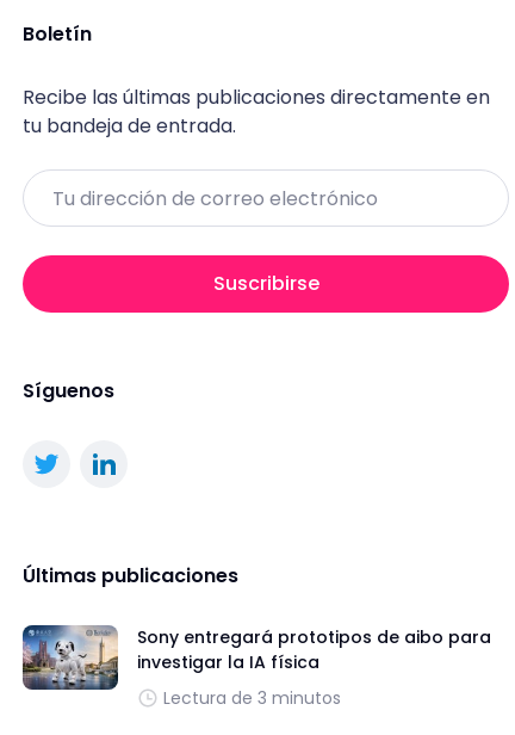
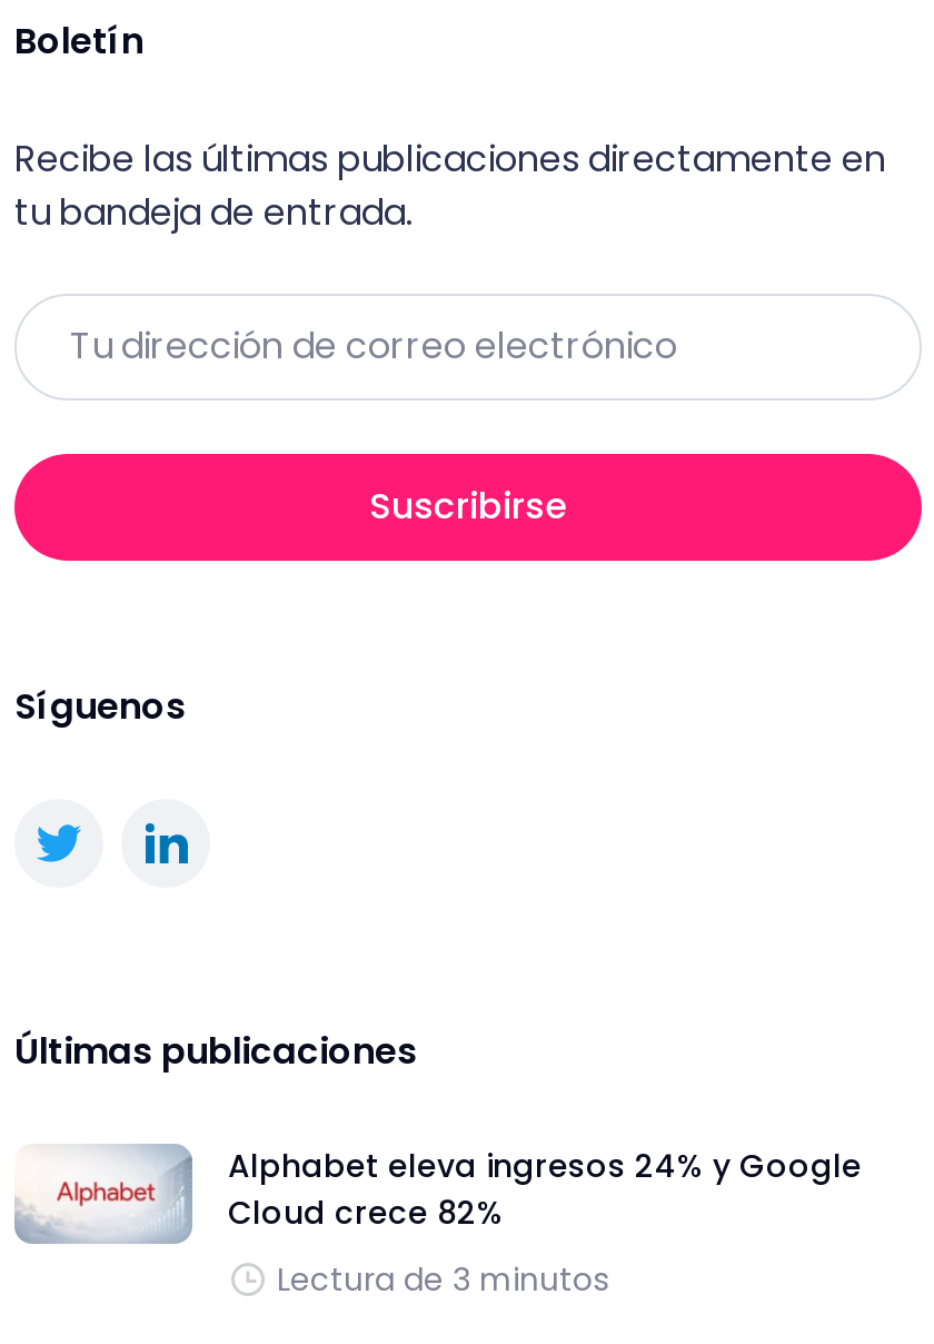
[21,624,491,691] [image] | Sony entregará prototipos de aibo para | investigar la IA física -> [14,1143,862,1263] [image] | Alphabet eleva ingresos 24% y Google | Cloud crece 82%

